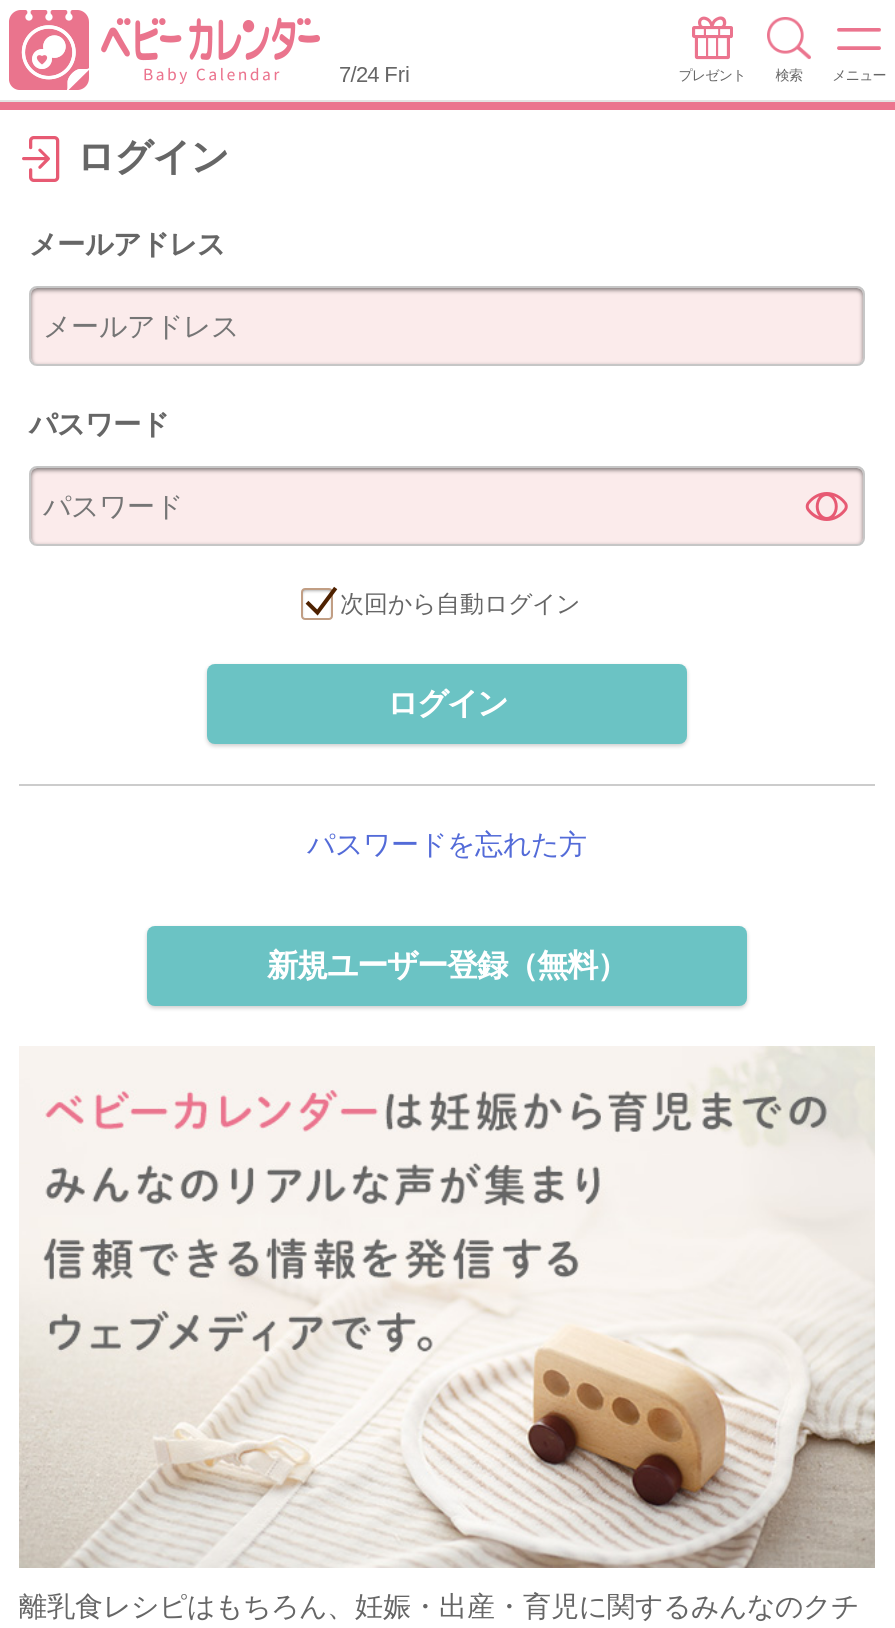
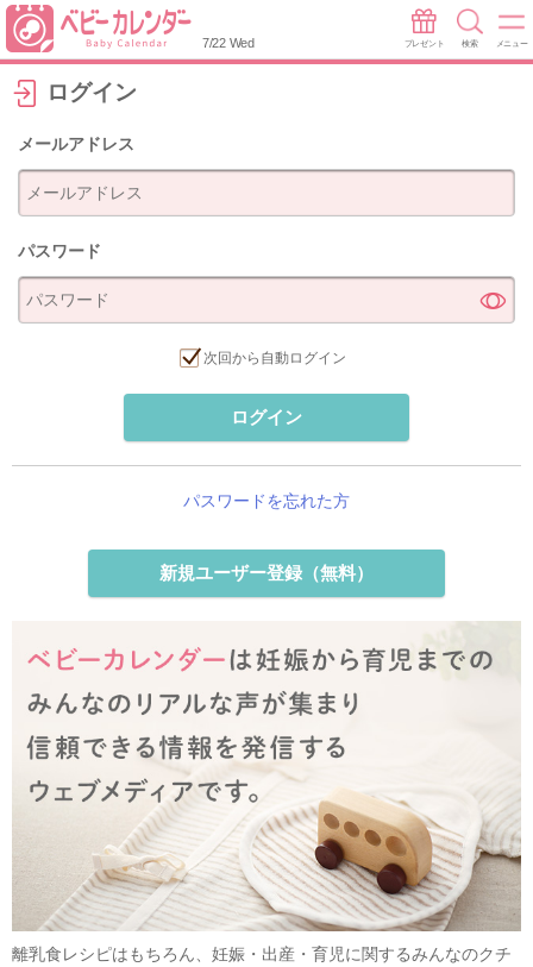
[339,62,409,86] 7/24 Fri -> [202,36,254,50] 7/22 Wed

